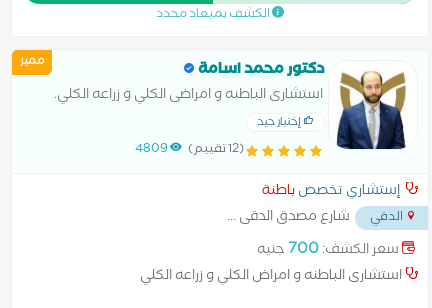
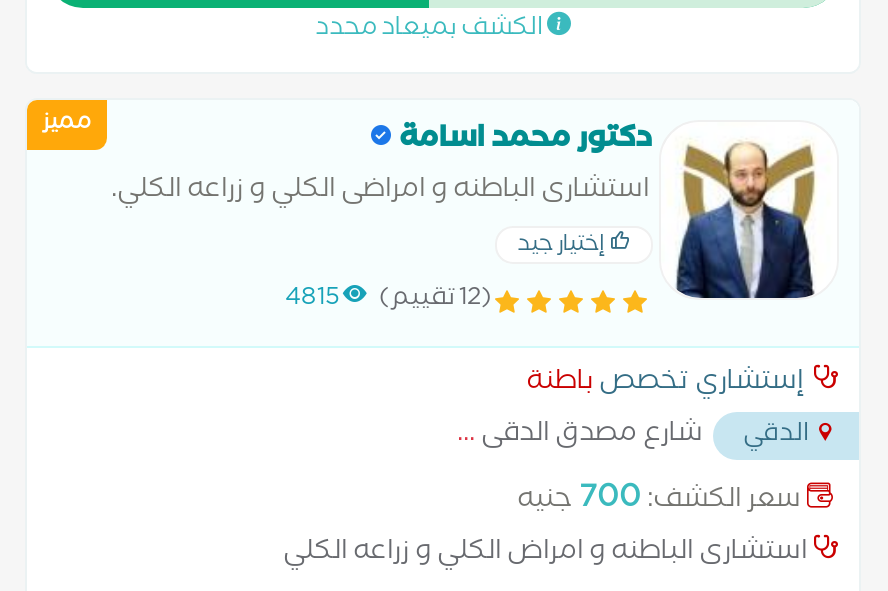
[135,139,168,162] 4809 -> [285,278,339,324] 4815

